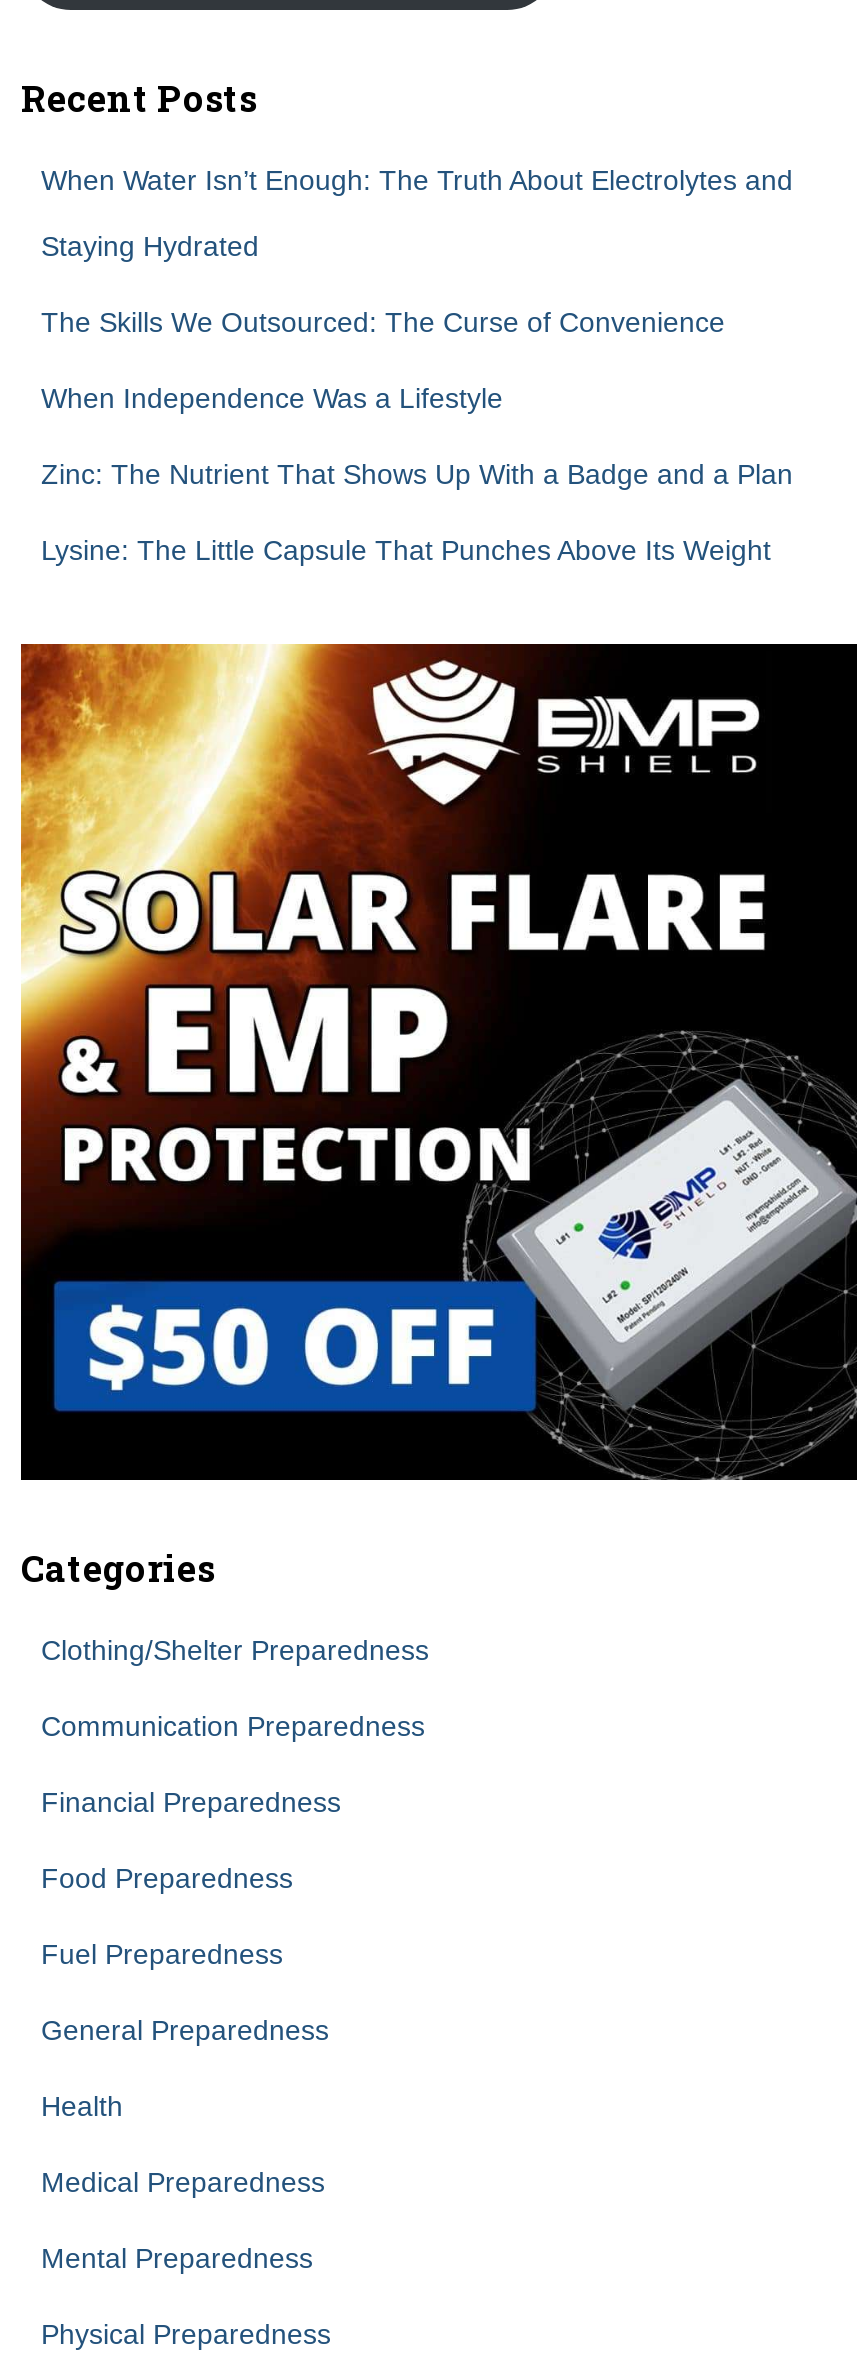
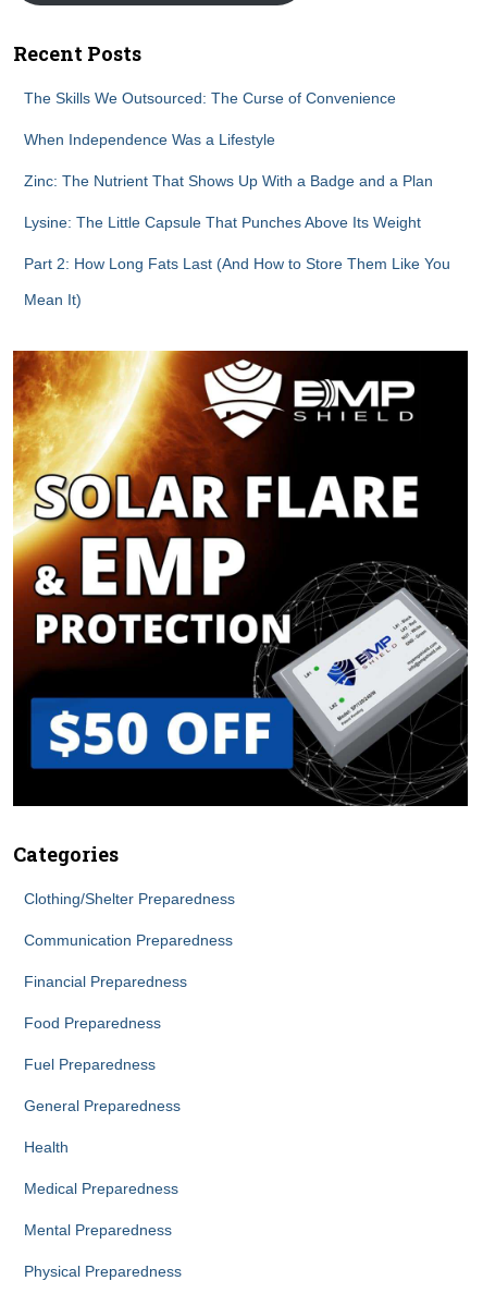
[41,164,793,262] When Water Isn’t Enough: The Truth About Electrolytes and | Staying Hydrated -> none
moved [41,306,793,566] -> [24,89,433,231]: The Skills We Outsourced: The Curse of Convenience | When Independence Was a Lifestyle | Zinc: The Nutrient That Shows Up With a Badge and a Plan | Lysine: The Little Capsule That Punches Above Its Weight
none -> [24,255,450,308] Part 2: How Long Fats Last (And How to Store Them Like You | Mean It)

